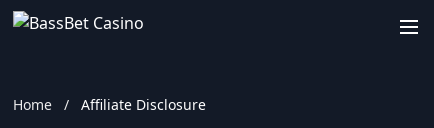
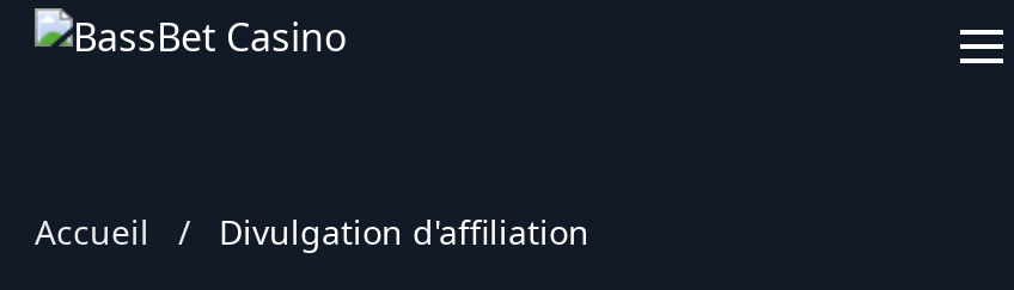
[13,95,52,114] Home -> [35,209,149,254] Accueil
[81,95,206,114] Affiliate Disclosure -> [219,209,590,254] Divulgation d'affiliation

